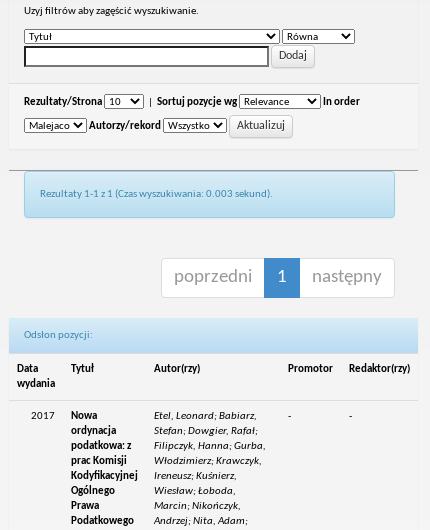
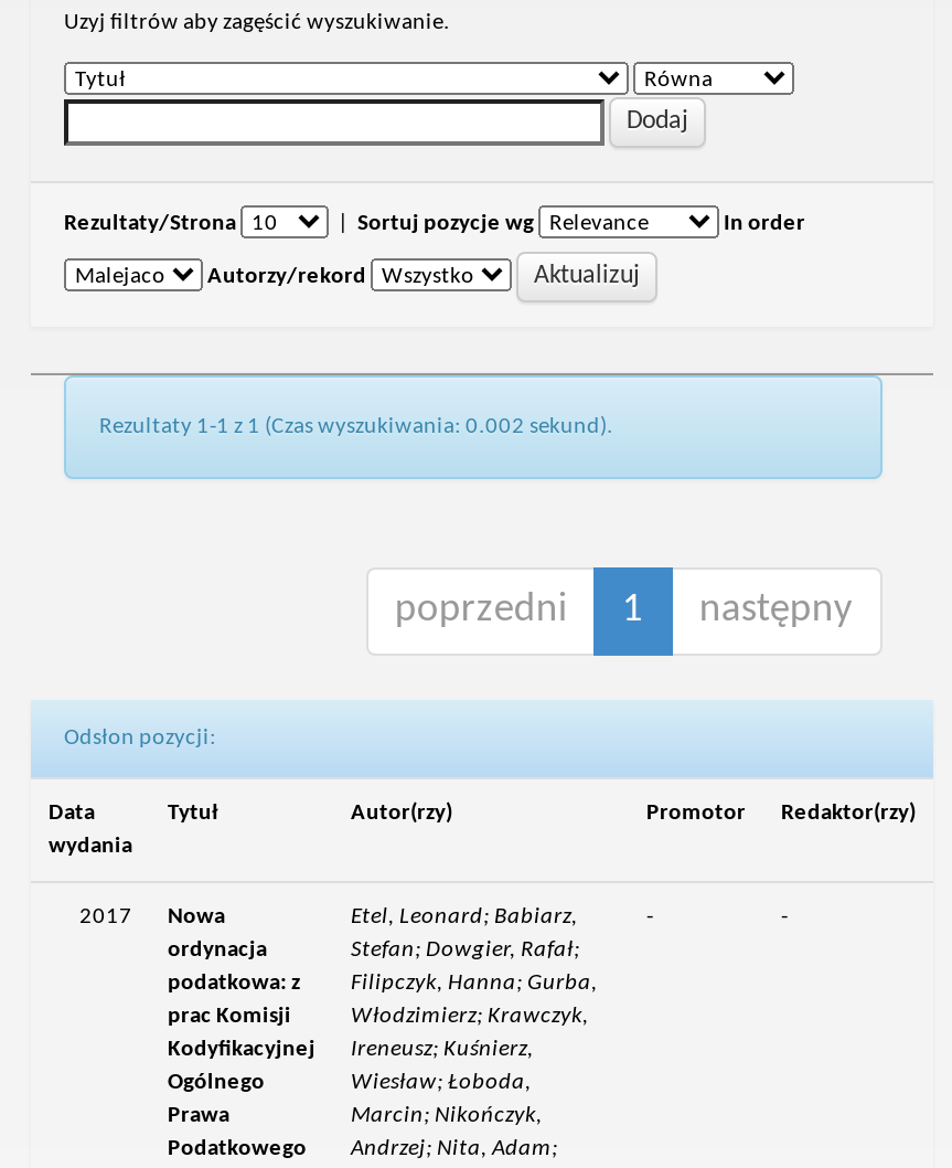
[40,189,273,200] Rezultaty 1-1 z 1 (Czas wyszukiwania: 0.003 sekund). -> [99,415,613,440] Rezultaty 1-1 z 1 (Czas wyszukiwania: 0.002 sekund).

